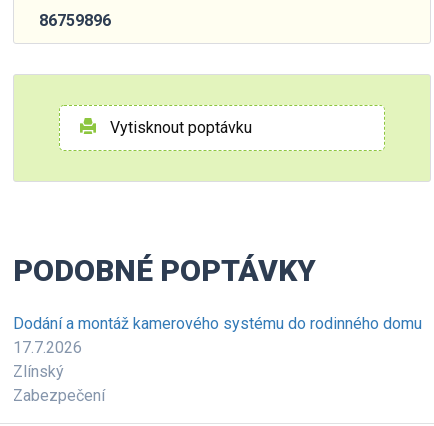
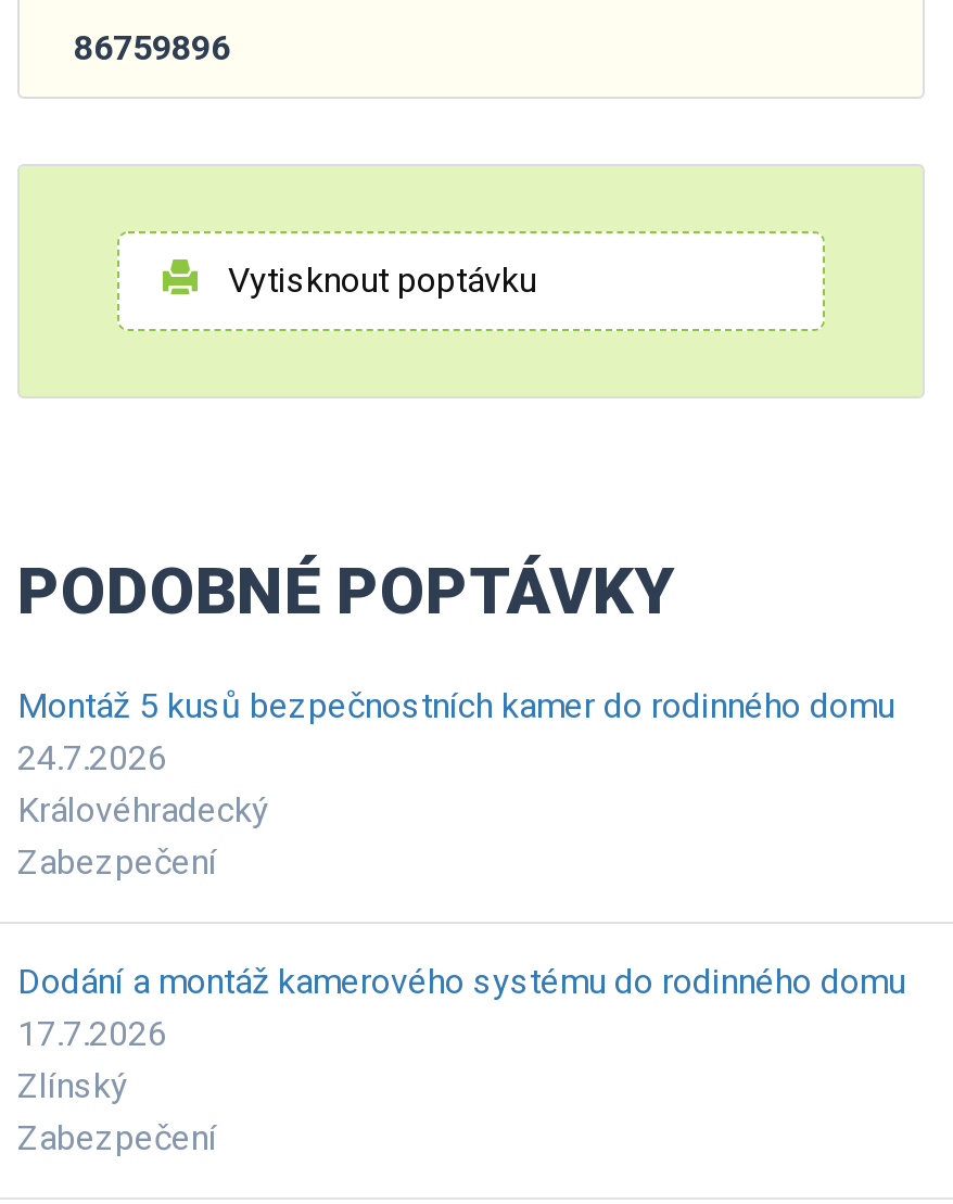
none -> [17,685,894,883] Montáž 5 kusů bezpečnostních kamer do rodinného domu | 24.7.2026 | Královéhradecký | Zabezpečení

